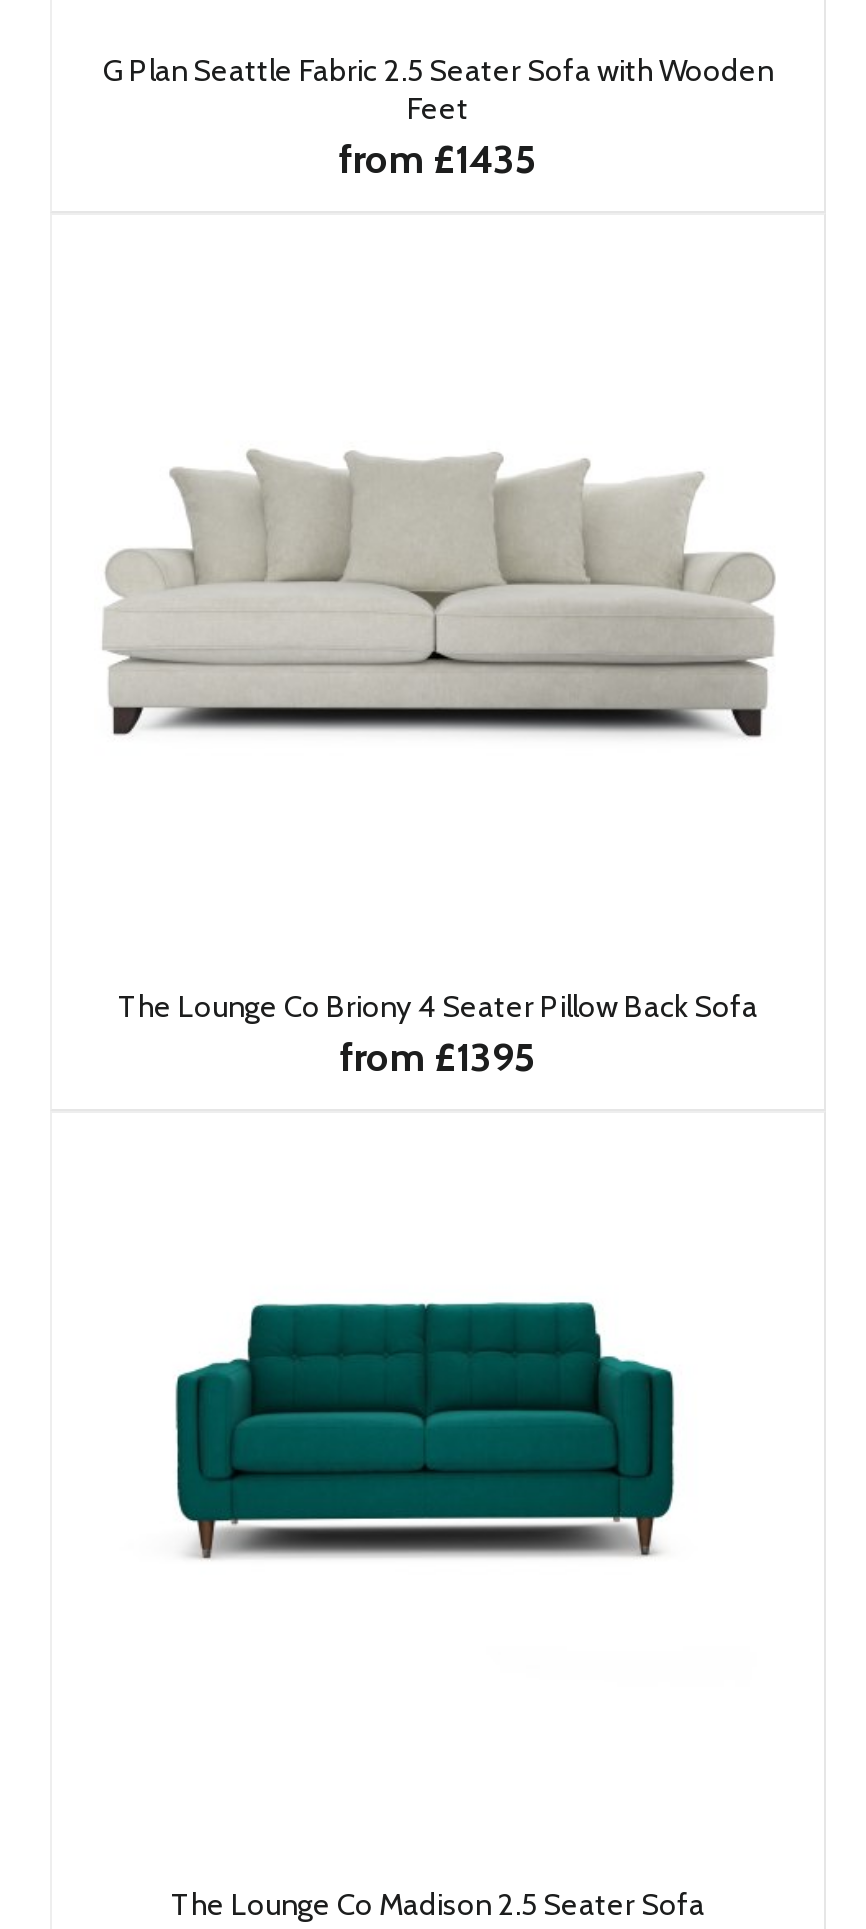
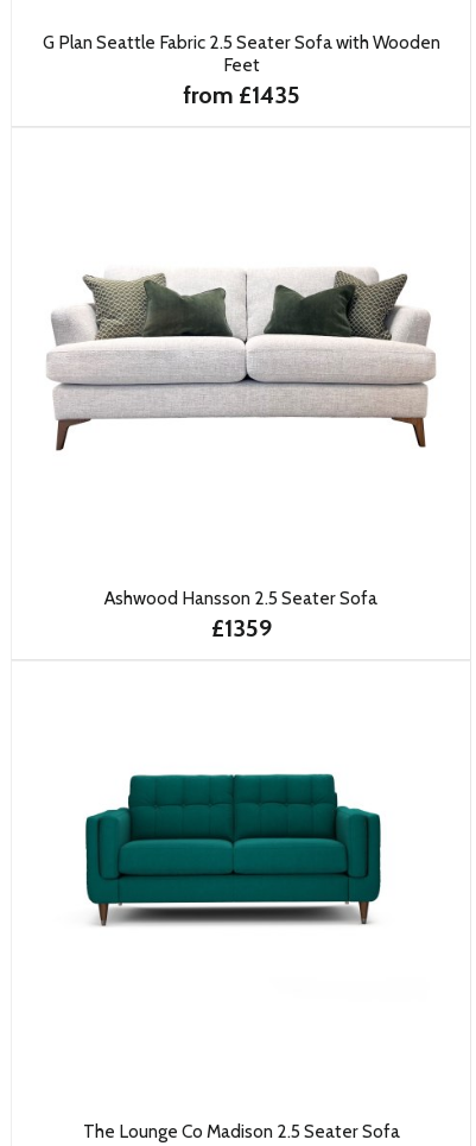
[102,449,776,757] [image] -> [43,268,440,451] [image]
[118,987,758,1081] The Lounge Co Briony 4 Seater Pillow Back Sofa | from £1395 -> [104,587,377,642] Ashwood Hansson 2.5 Seater Sofa | £1359

